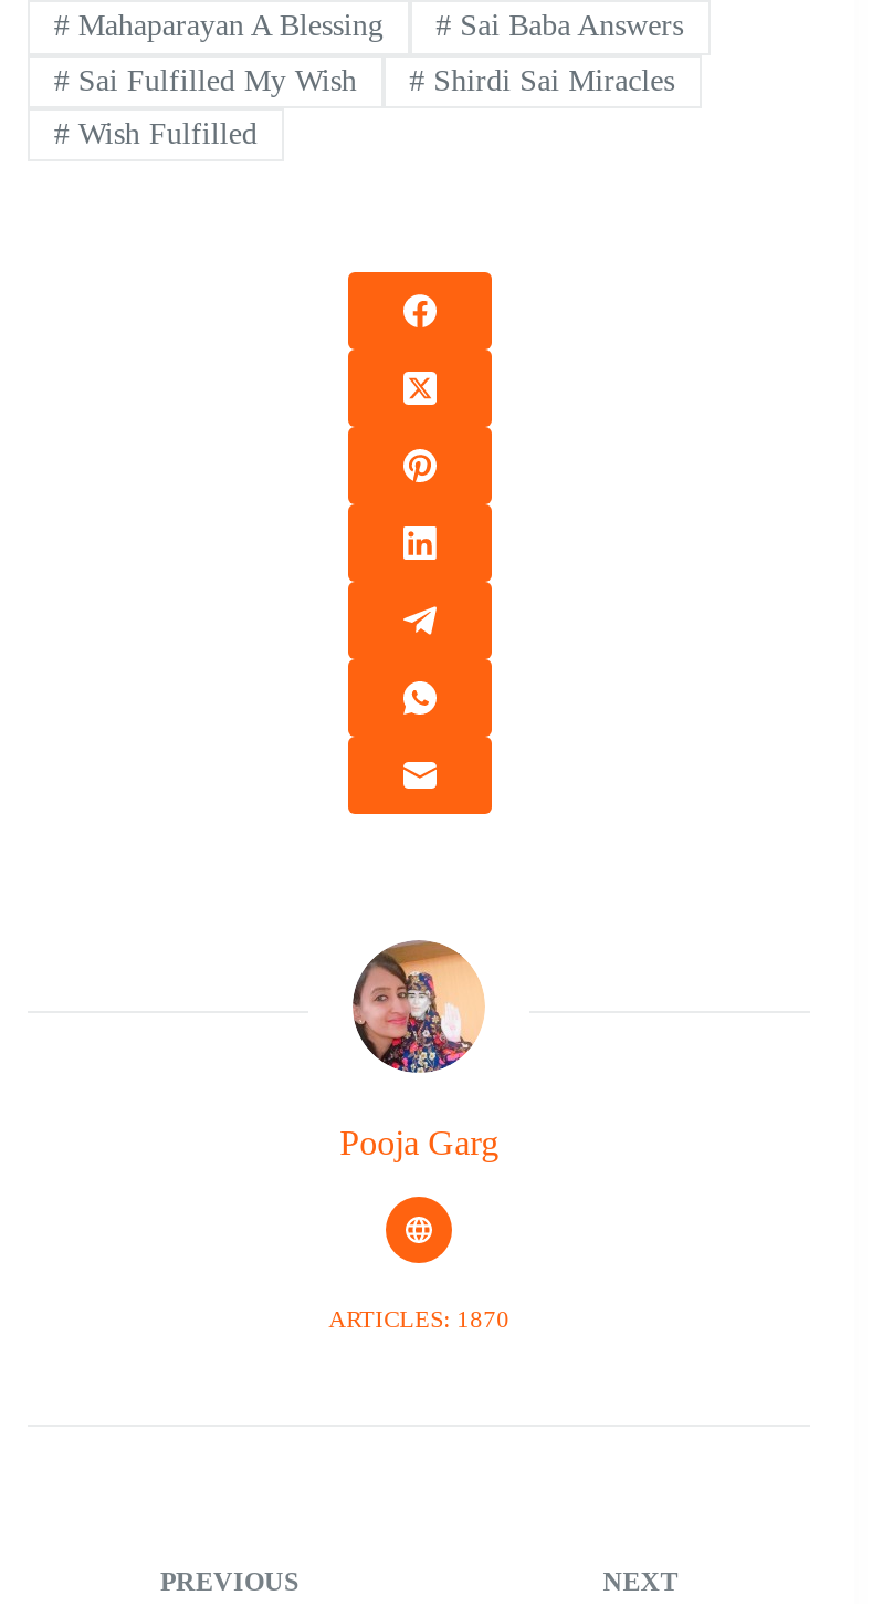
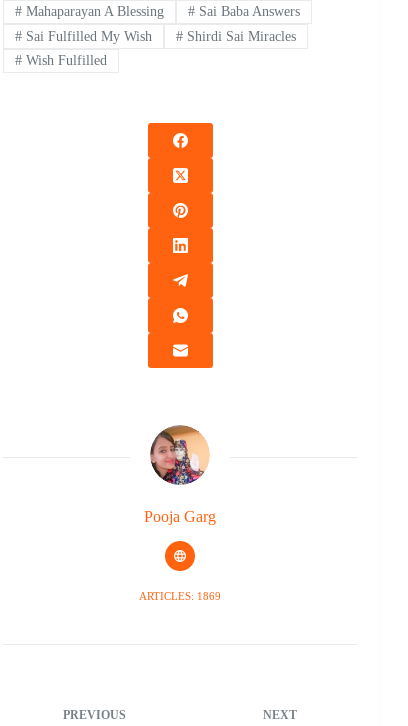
[328,1305,510,1331] ARTICLES: 1870 -> [139,590,221,602] ARTICLES: 1869

